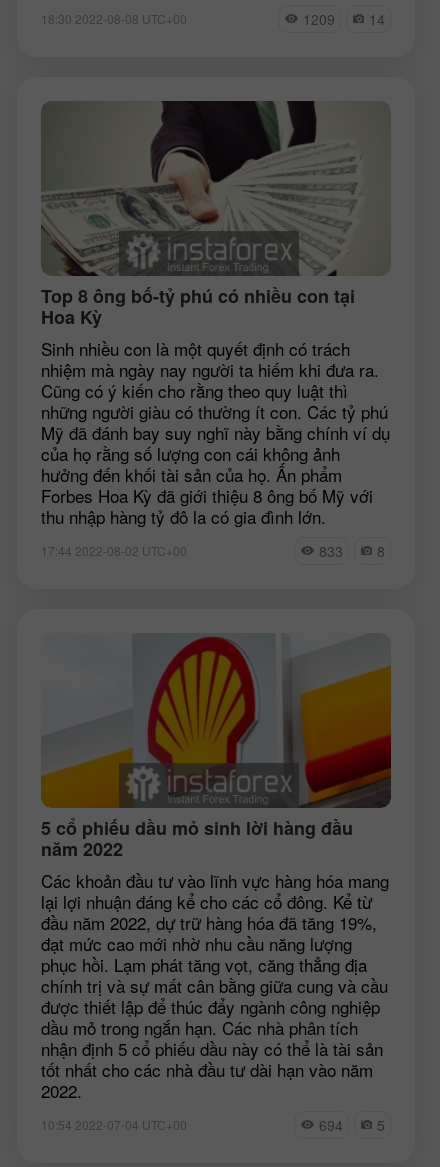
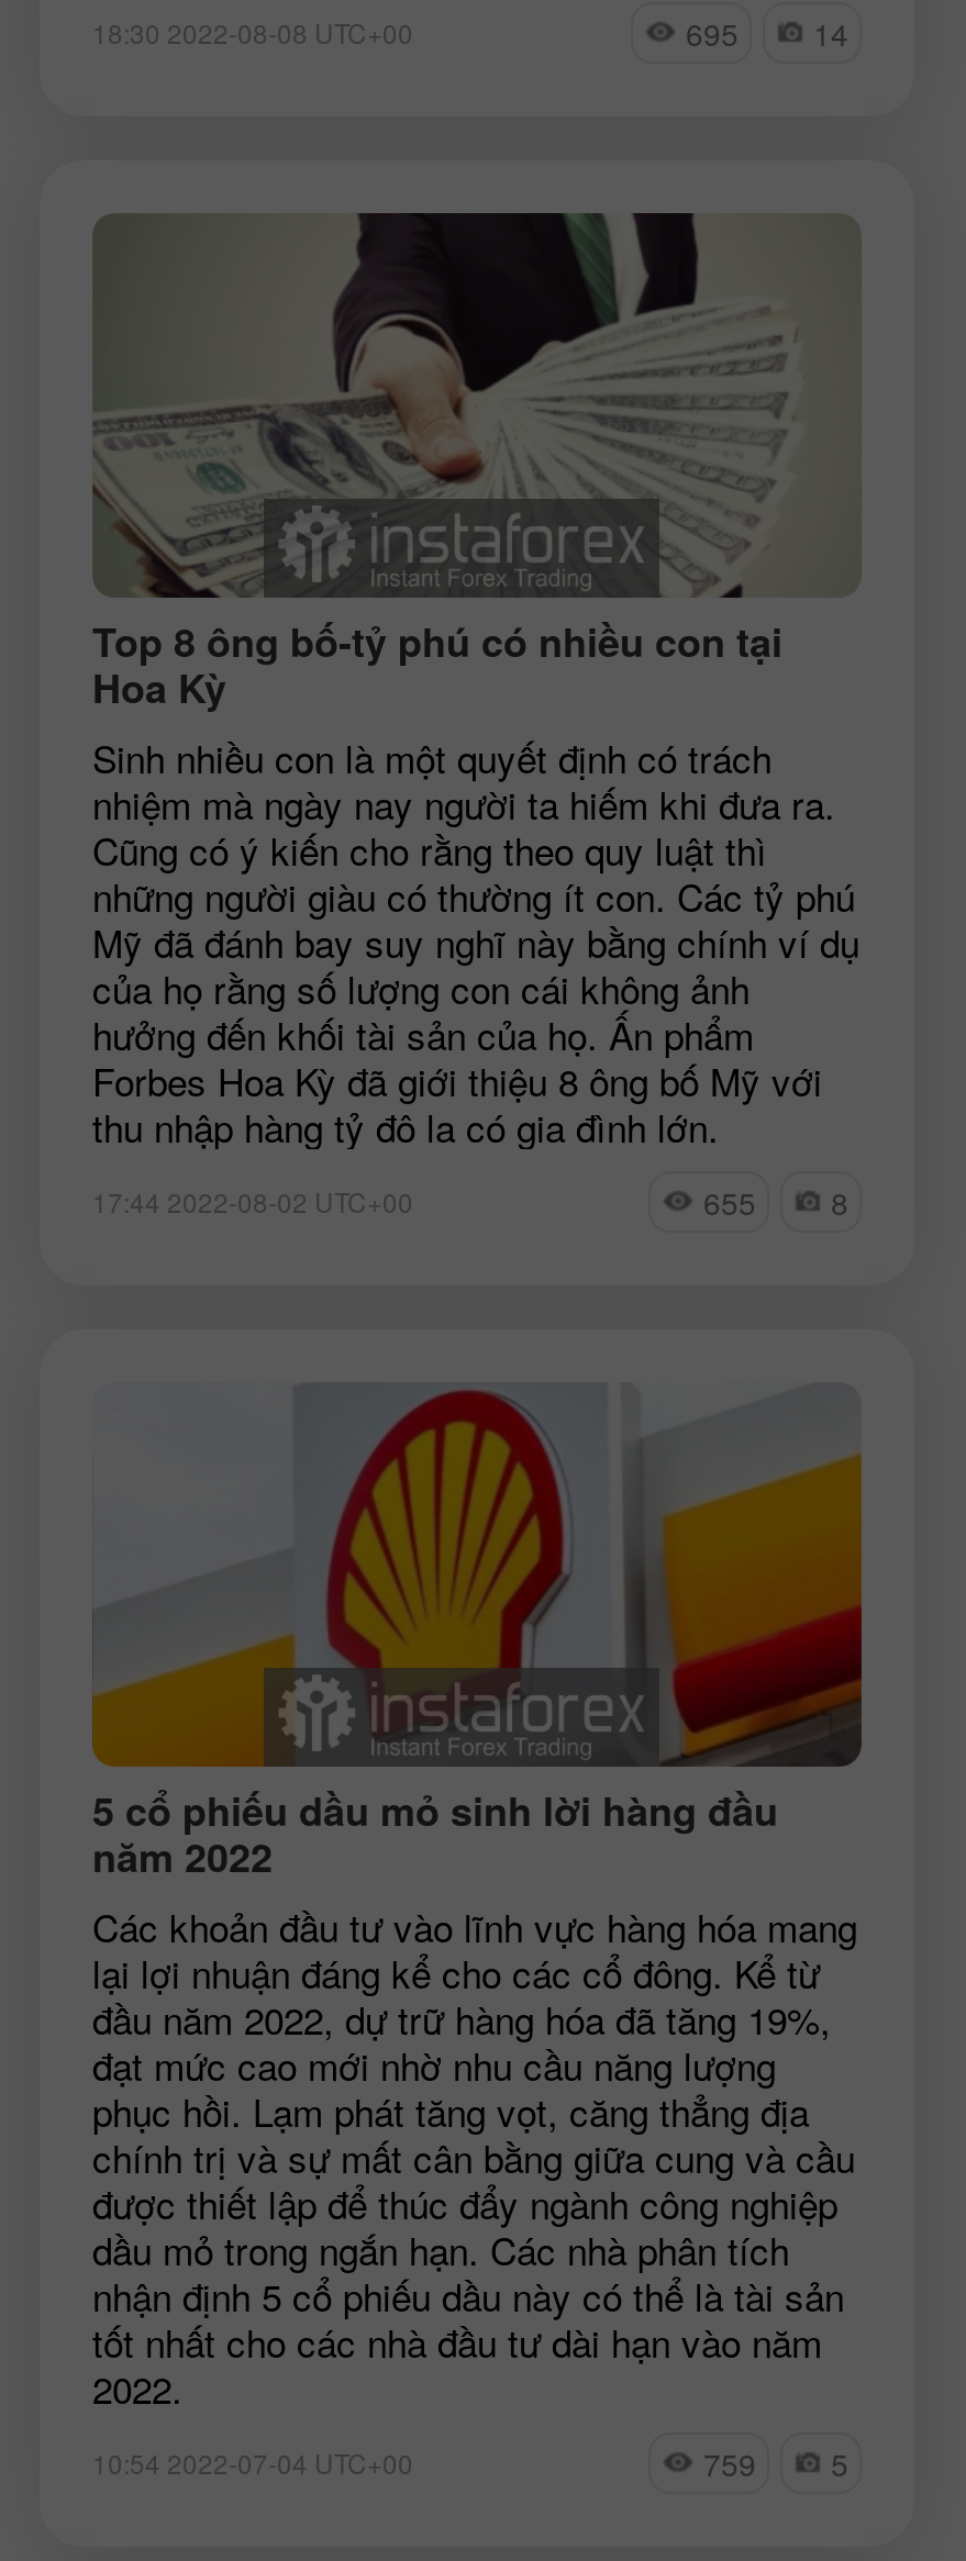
[303,9,385,29] 1209 14 -> [686,11,848,55] 695 14
[319,541,385,561] 833 8 -> [703,1180,848,1224] 655 8
[319,1115,385,1135] 694 5 -> [703,2441,848,2485] 759 5

